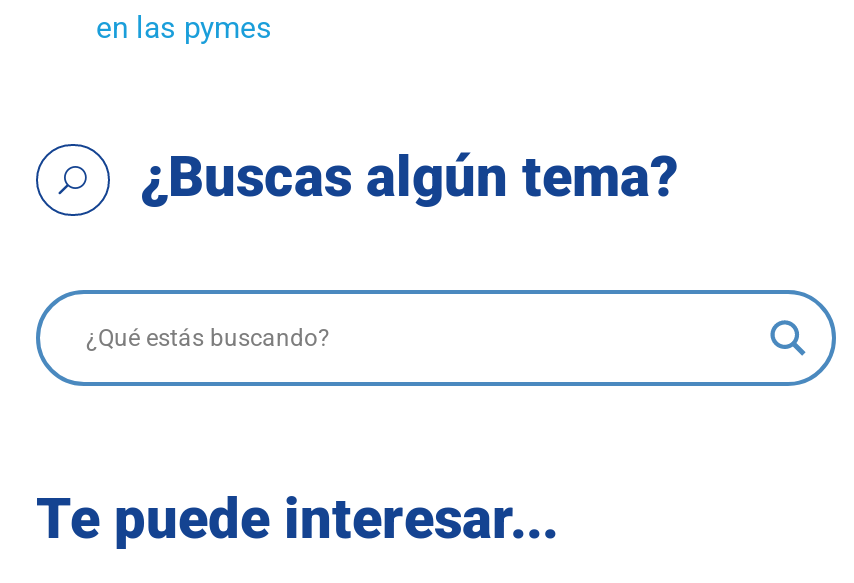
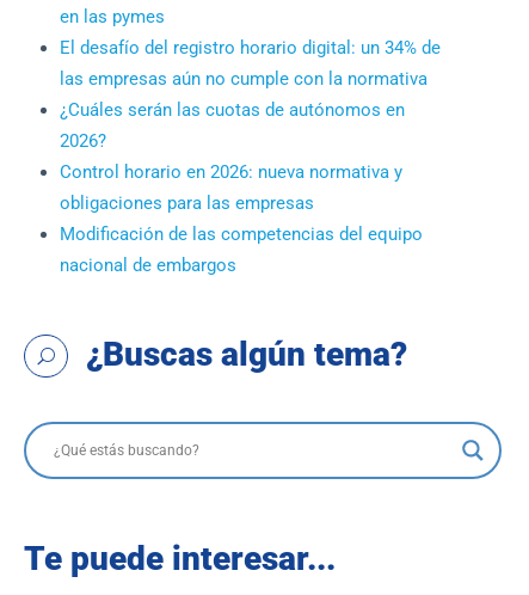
none -> [60,37,441,276] El desafío del registro horario digital: un 34% de | las empresas aún no cumple con la normativa | ¿Cuáles serán las cuotas de autónomos en | 2026? | Control horario en 2026: nueva normativa y | obligaciones para las empresas | Modificación de las competencias del equipo | nacional de embargos

